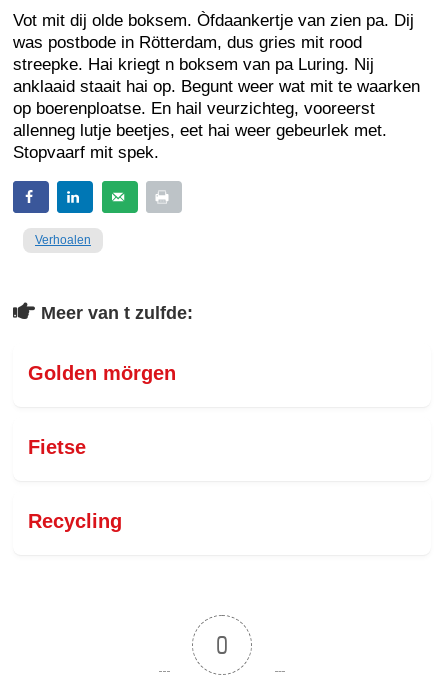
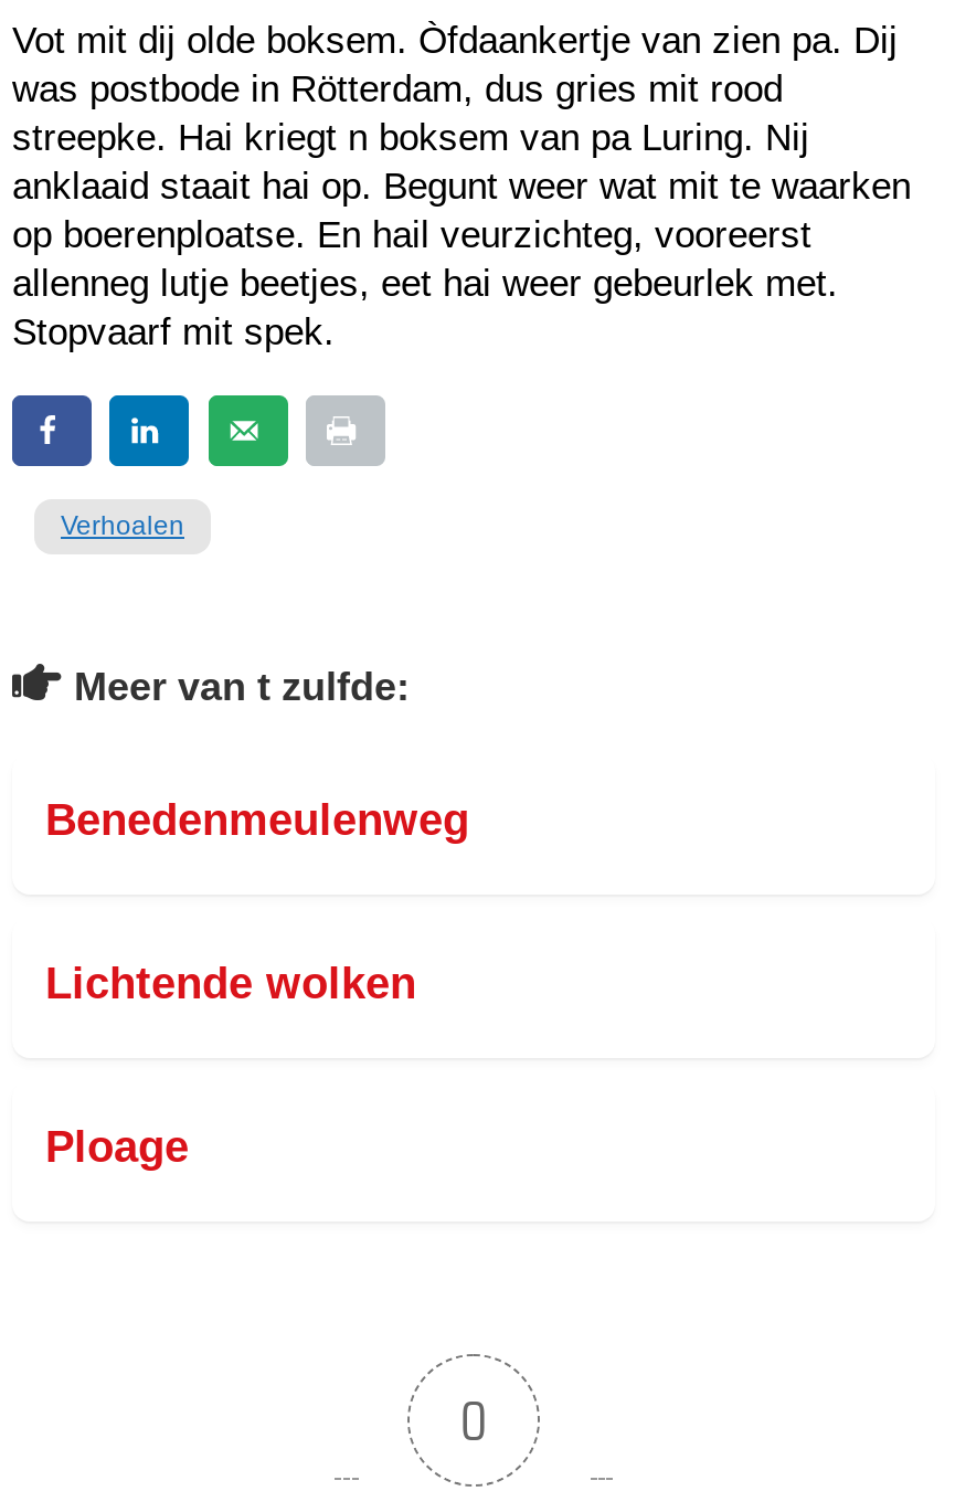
[28,362,176,384] Golden mörgen -> [45,795,469,844] Benedenmeulenweg
[28,436,86,458] Fietse -> [45,959,416,1007] Lichtende wolken
[28,510,122,532] Recycling -> [45,1122,189,1171] Ploage

